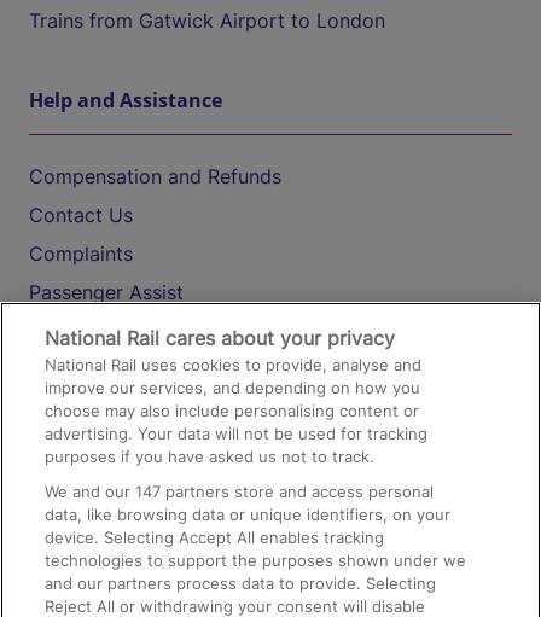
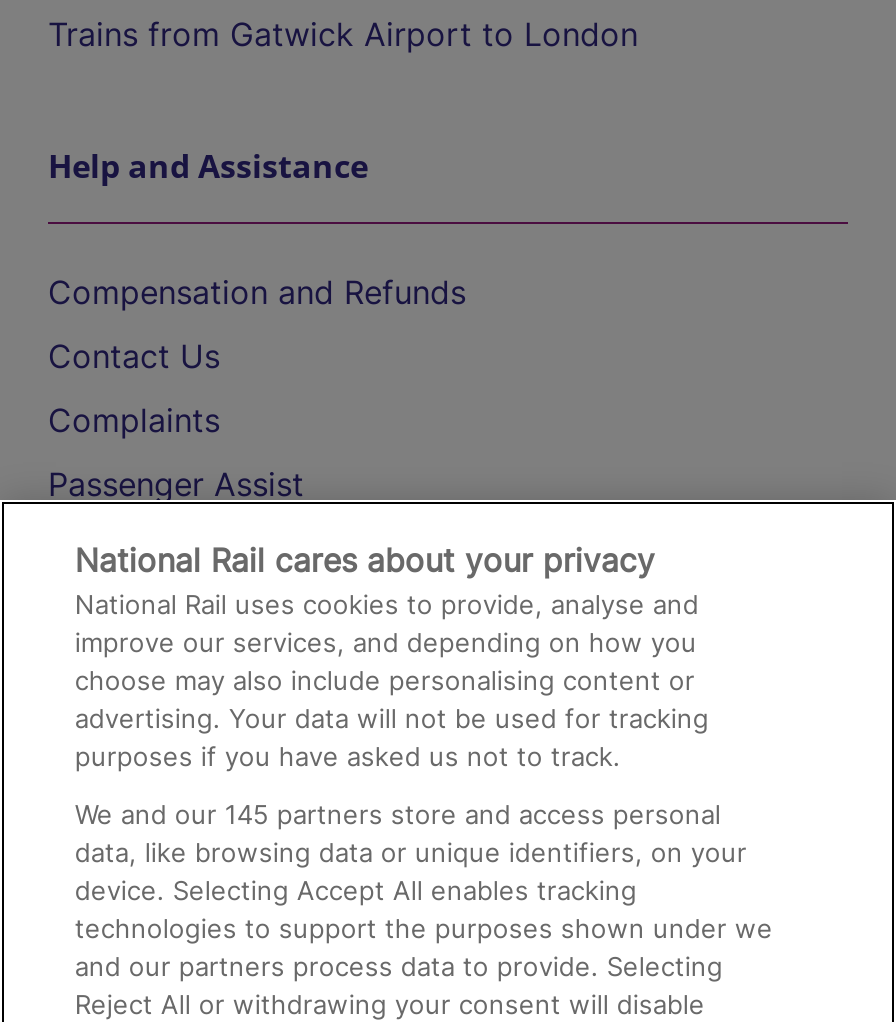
[45,482,434,501] We and our 147 partners store and access personal -> [75,798,721,830] We and our 145 partners store and access personal

